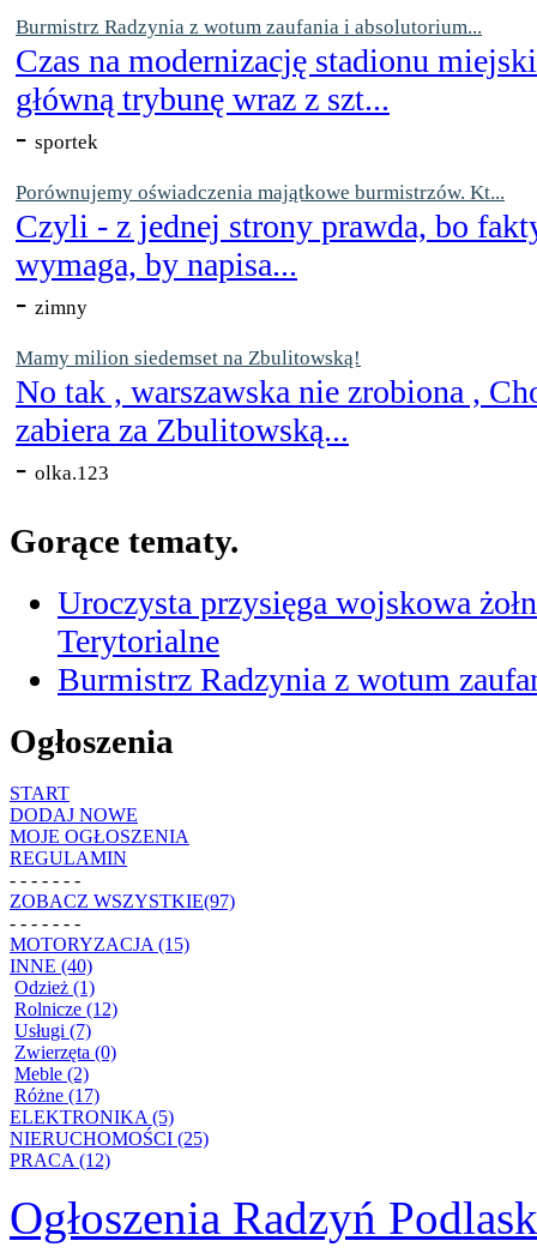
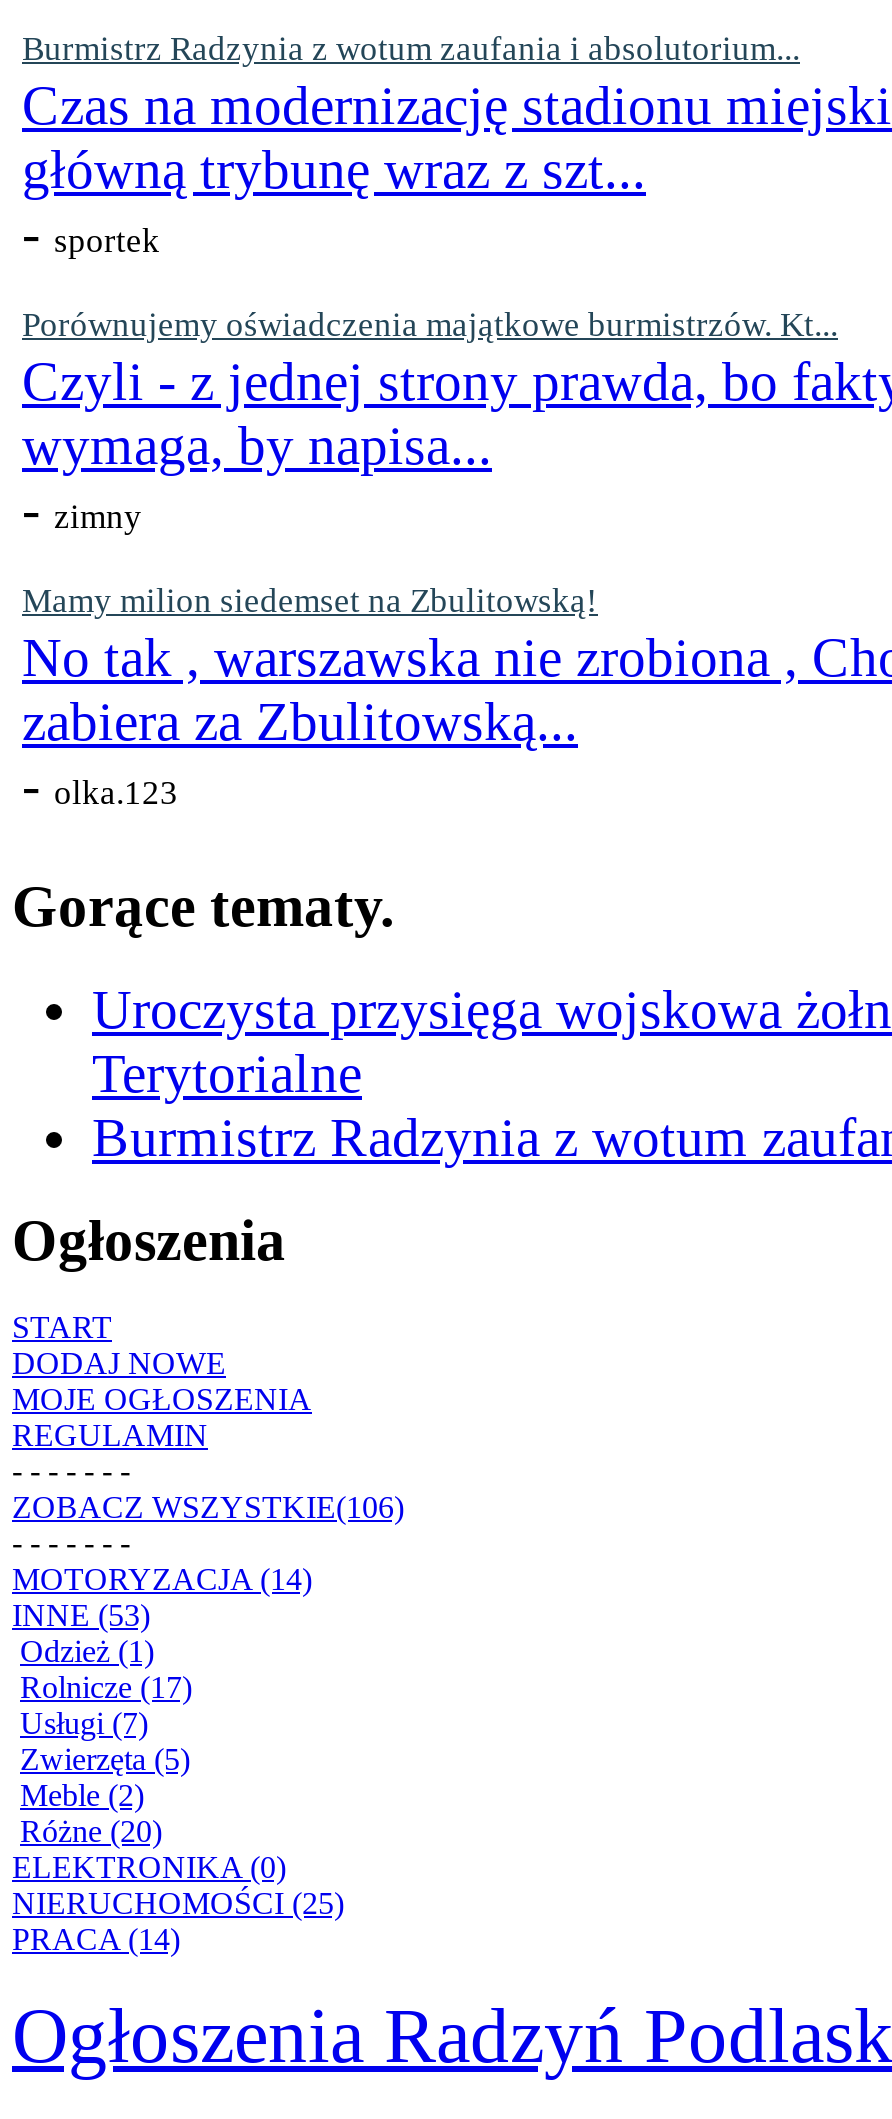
[10,891,235,912] ZOBACZ WSZYSTKIE(97) -> [12,1491,404,1525] ZOBACZ WSZYSTKIE(106)
[10,935,189,955] MOTORYZACJA (15) -> [12,1563,312,1597] MOTORYZACJA (14)
[10,956,92,977] INNE (40) -> [12,1599,150,1633] INNE (53)
[14,999,117,1020] Rolnicze (12) -> [20,1671,192,1705] Rolnicze (17)
[14,1042,116,1063] Zwierzęta (0) -> [20,1743,190,1777] Zwierzęta (5)
[14,1086,99,1106] Różne (17) -> [20,1815,162,1849] Różne (20)
[10,1107,174,1128] ELEKTRONIKA (5) -> [12,1851,286,1885] ELEKTRONIKA (0)
[10,1150,110,1171] PRACA (12) -> [12,1923,180,1957] PRACA (14)

